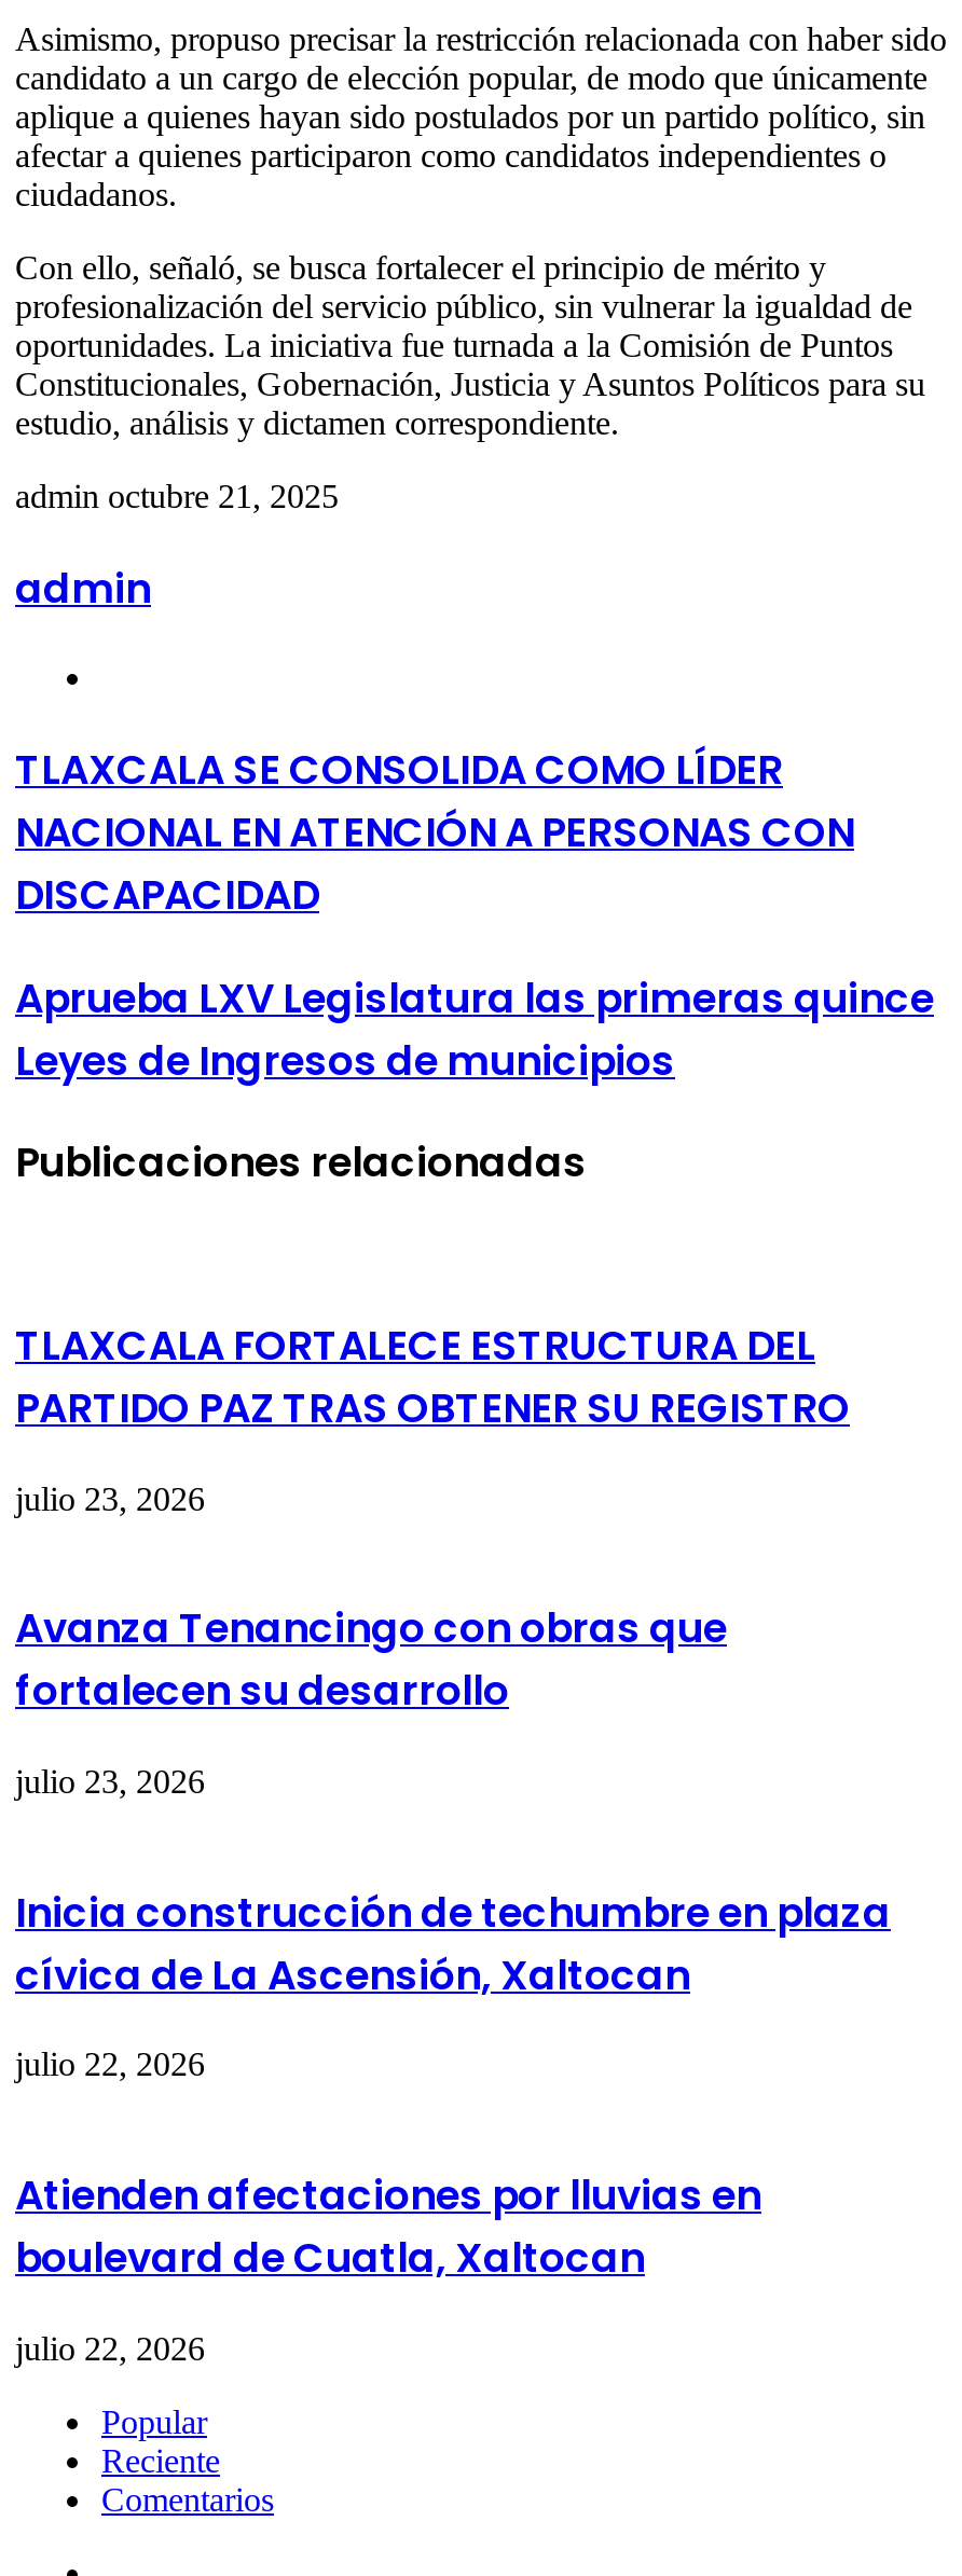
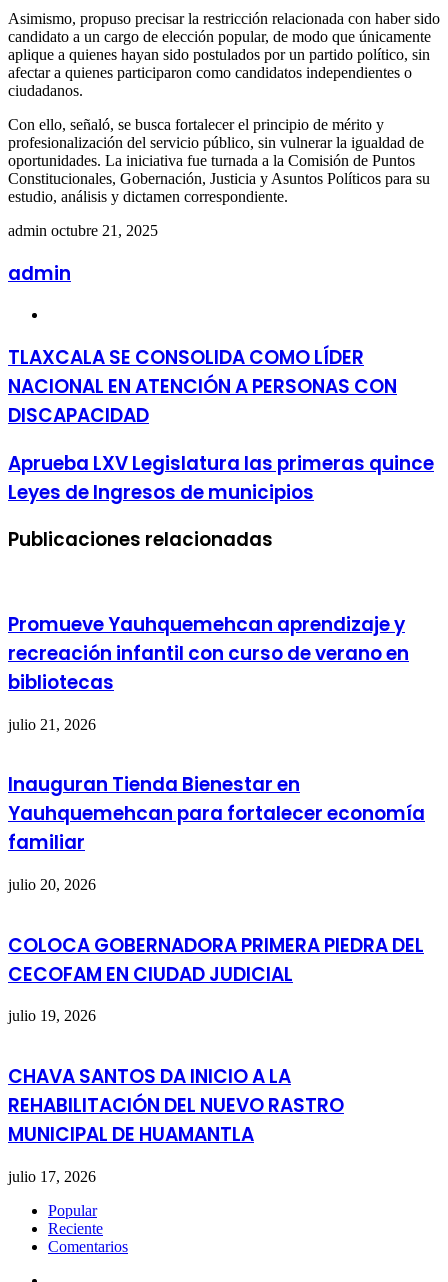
[15,1316,850,1437] TLAXCALA FORTALECE ESTRUCTURA DEL | PARTIDO PAZ TRAS OBTENER SU REGISTRO -> [8,611,409,696] Promueve Yauhquemehcan aprendizaje y | recreación infantil con curso de verano en | bibliotecas
[15,1480,205,1516] julio 23, 2026 -> [8,716,96,733] julio 21, 2026
[15,1600,727,1720] Avanza Tenancingo con obras que | fortalecen su desarrollo -> [8,771,425,856] Inauguran Tienda Bienestar en | Yauhquemehcan para fortalecer economía | familiar
[15,1763,205,1800] julio 23, 2026 -> [8,876,96,893] julio 20, 2026
[15,1883,891,2004] Inicia construcción de techumbre en plaza | cívica de La Ascensión, Xaltocan -> [8,932,424,988] COLOCA GOBERNADORA PRIMERA PIEDRA DEL | CECOFAM EN CIUDAD JUDICIAL
[15,2046,205,2083] julio 22, 2026 -> [8,1007,96,1024] julio 19, 2026
[15,2167,761,2287] Atienden afectaciones por lluvias en | boulevard de Cuatla, Xaltocan -> [8,1063,344,1148] CHAVA SANTOS DA INICIO A LA | REHABILITACIÓN DEL NUEVO RASTRO | MUNICIPAL DE HUAMANTLA
[15,2330,205,2367] julio 22, 2026 -> [8,1168,96,1185] julio 17, 2026

